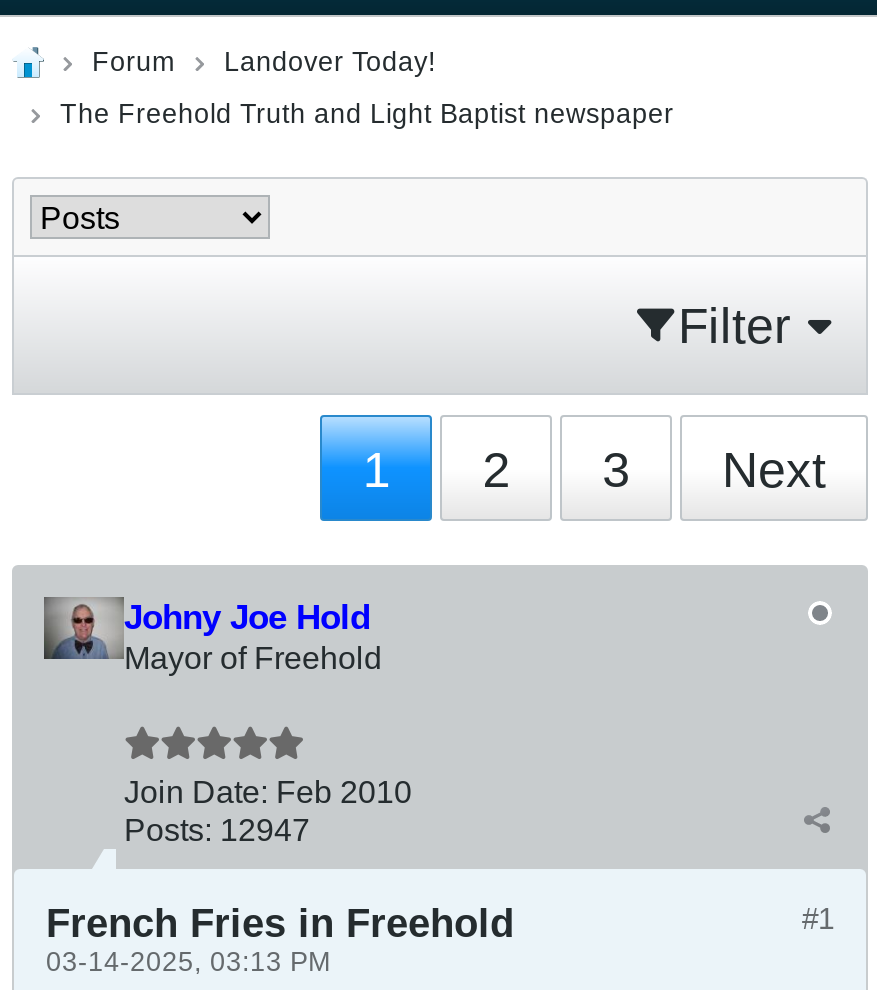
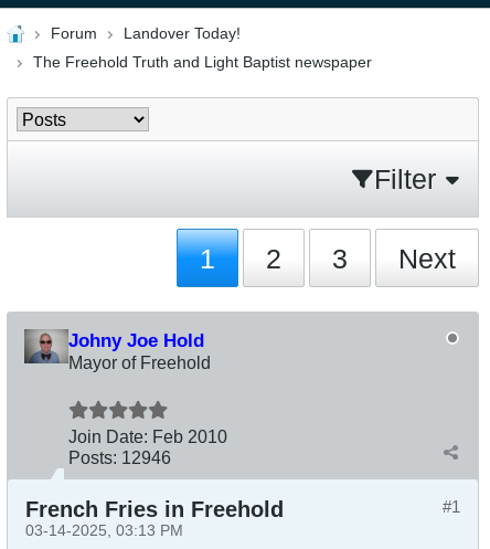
[124,812,310,848] Posts: 12947 -> [68,448,171,468] Posts: 12946

